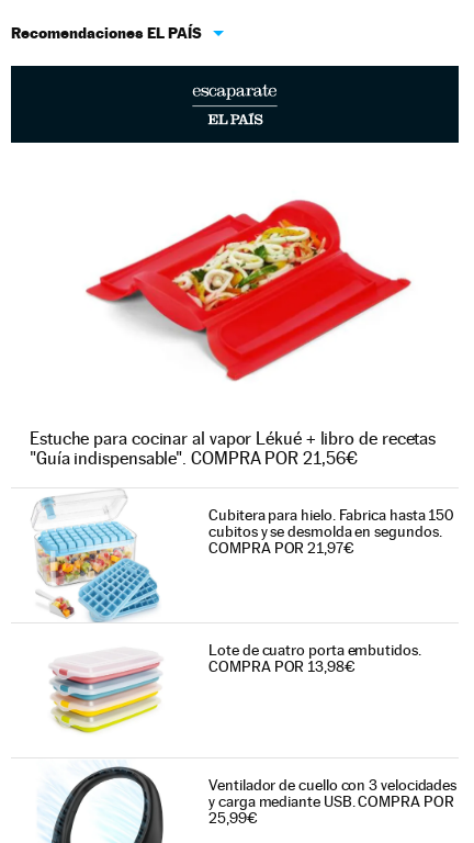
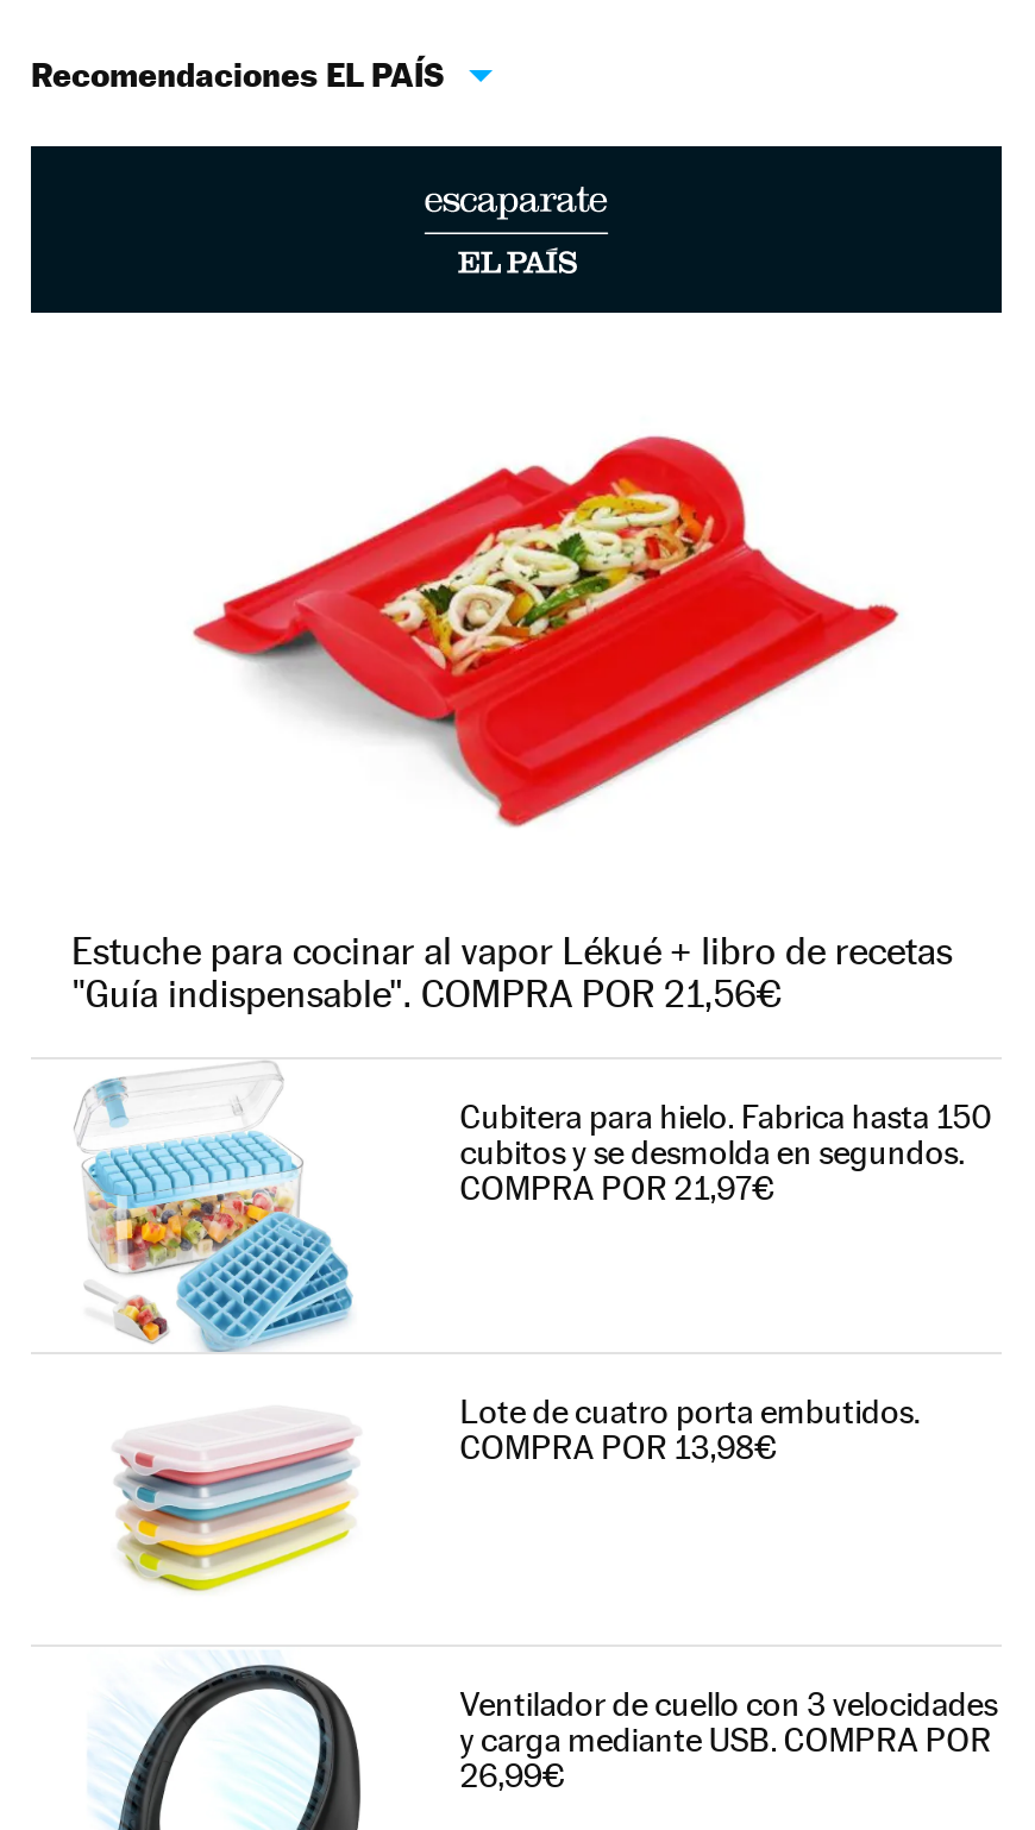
[209,809,258,827] 25,99€ -> [460,1757,566,1795] 26,99€

